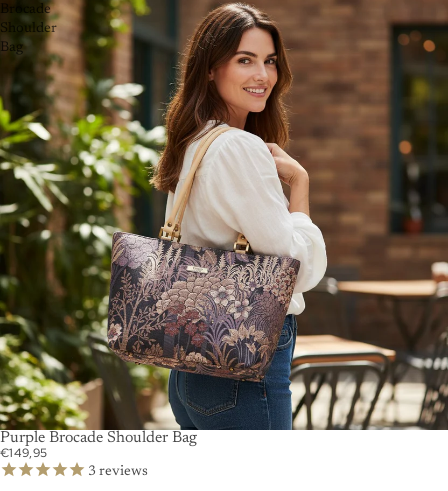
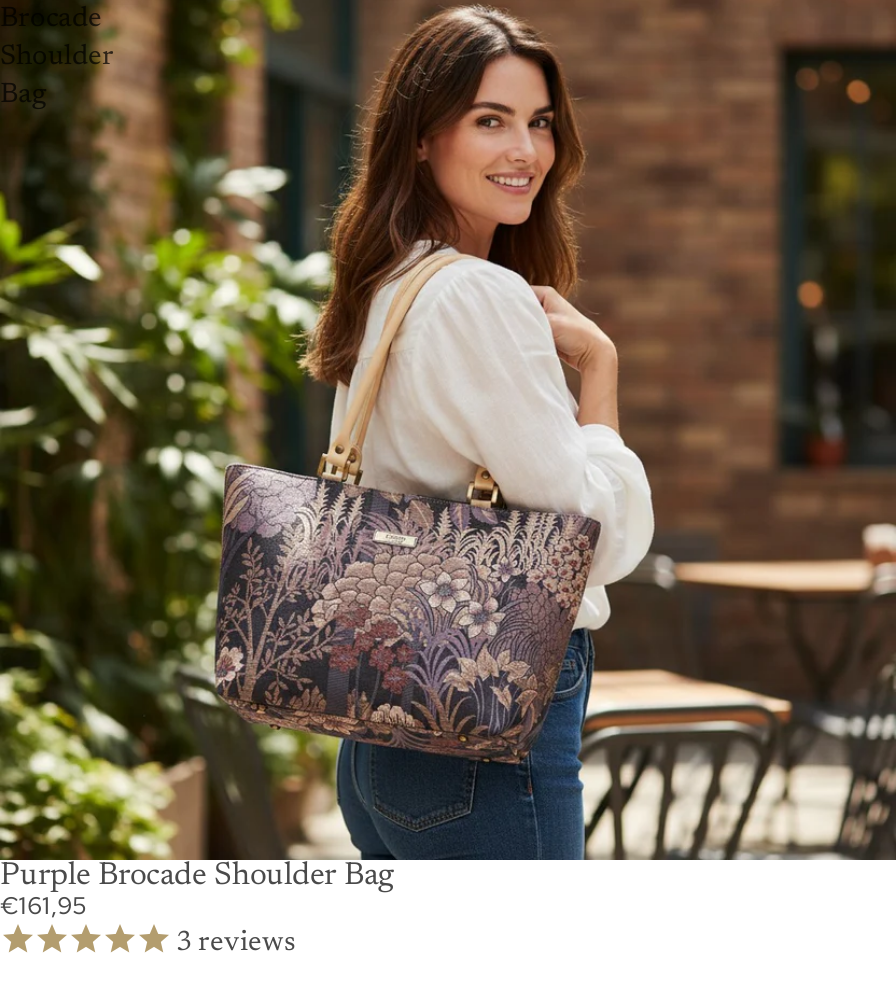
[0,445,47,461] €149,95 -> [0,891,87,923] €161,95

